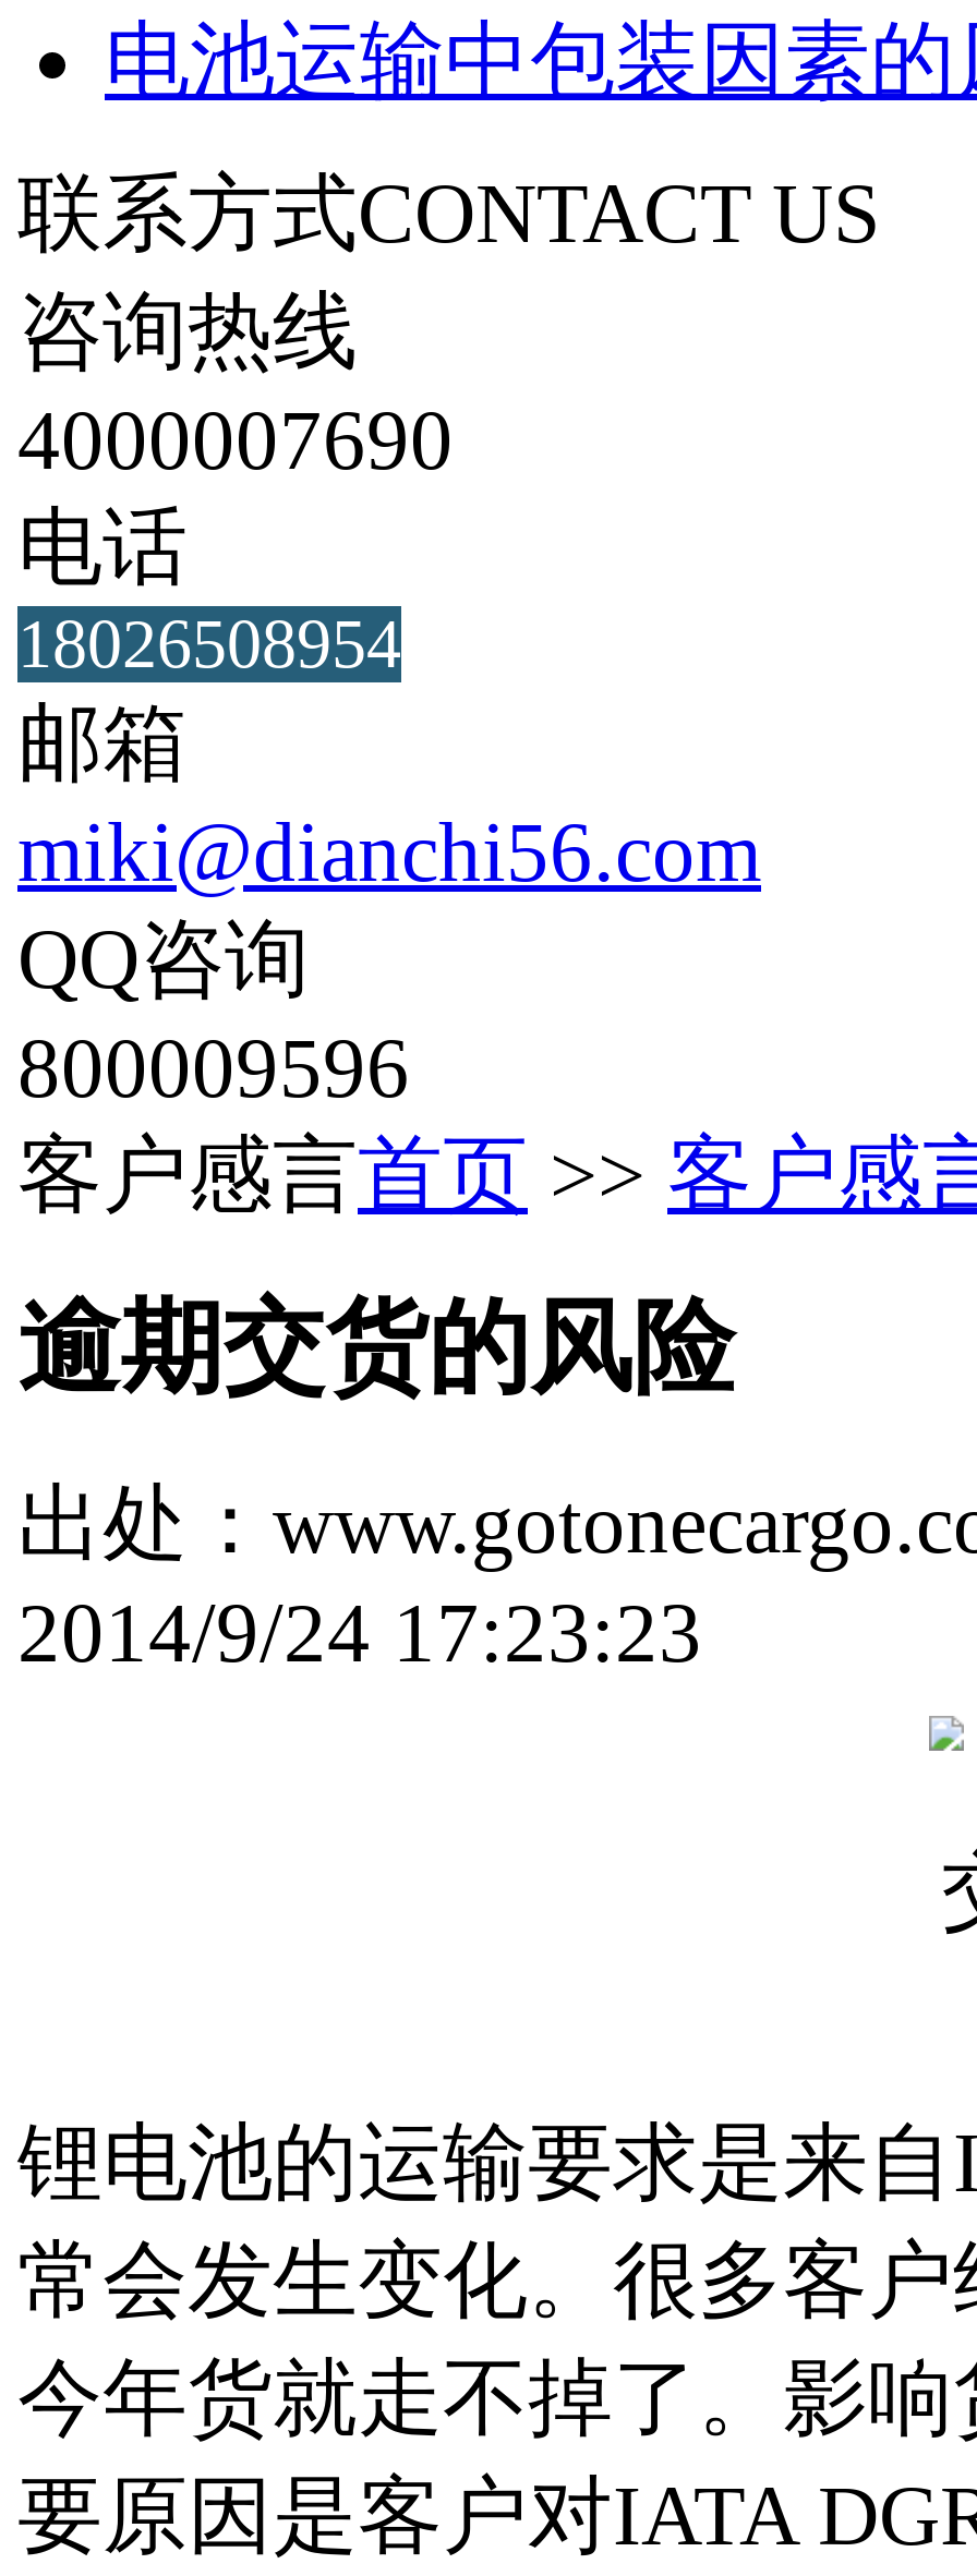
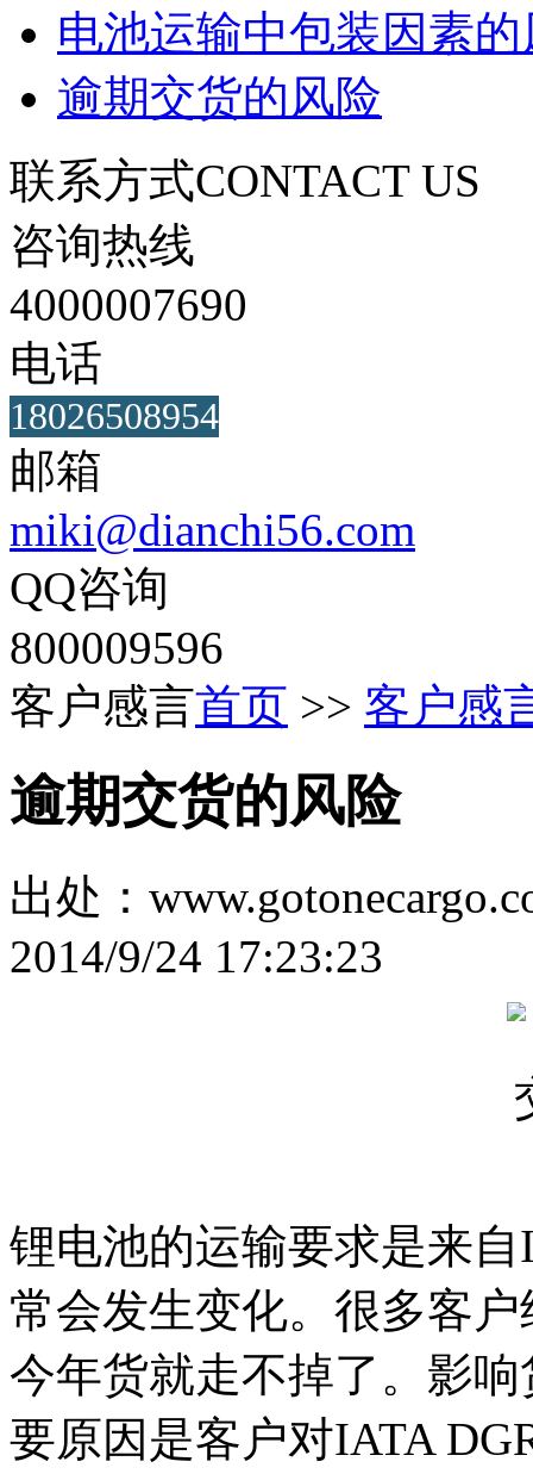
none -> [57,71,382,123] 逾期交货的风险

